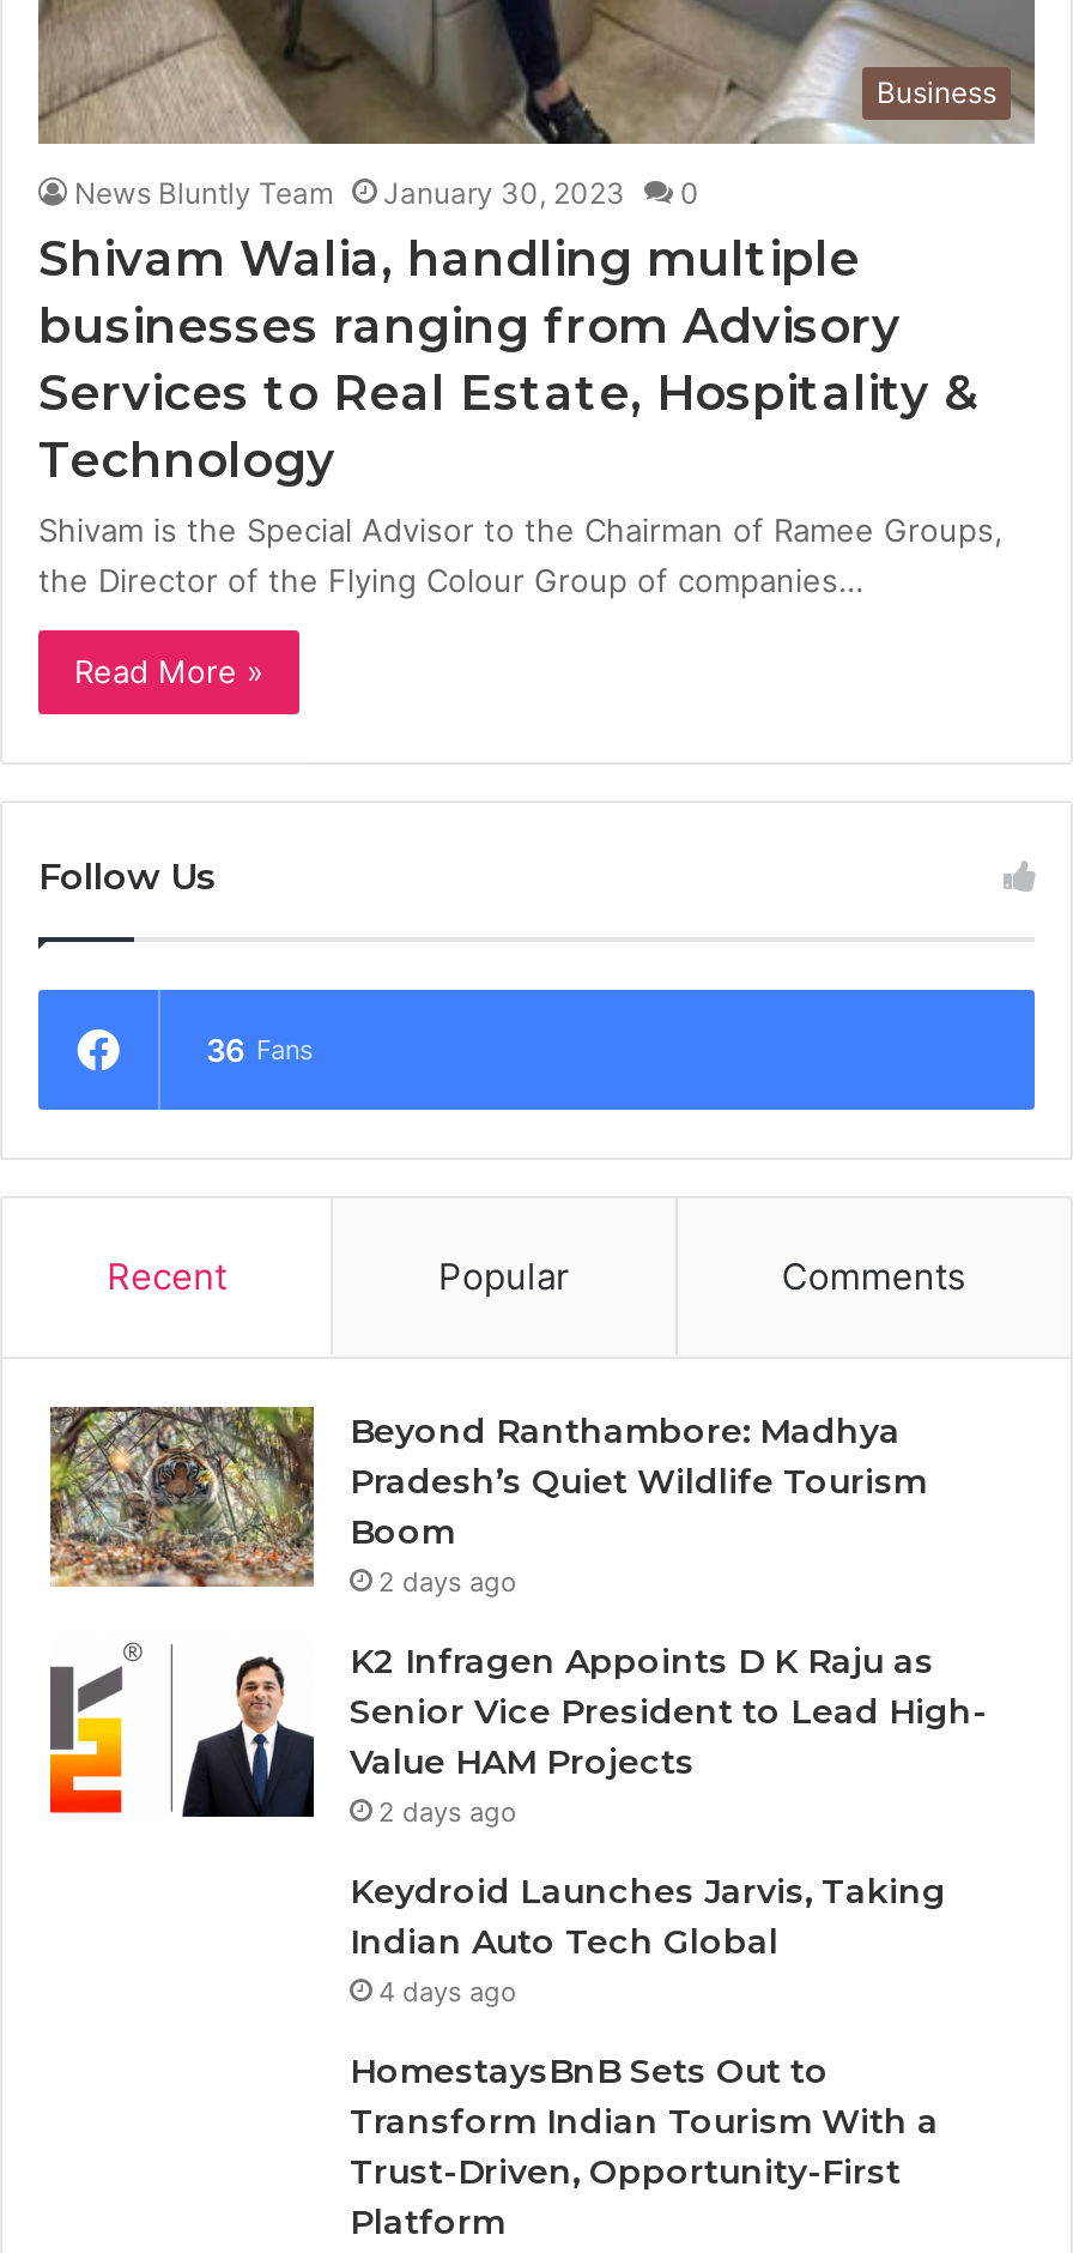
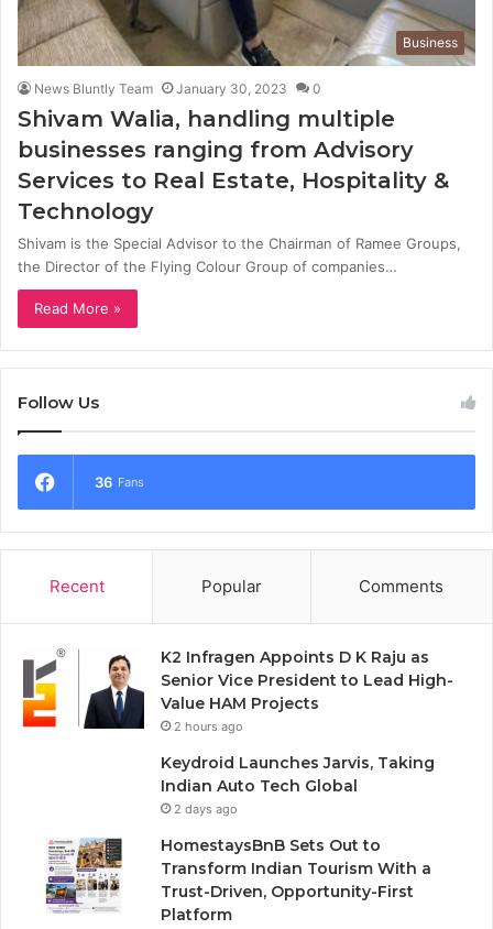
[48,1405,927,1598] [image] | Beyond Ranthambore: Madhya | Pradesh’s Quiet Wildlife Tourism | Boom | 2 days ago -> none
[378,1794,517,1828] 2 days ago -> [174,718,243,734] 2 hours ago
[378,1974,517,2008] 4 days ago -> [174,801,238,816] 2 days ago
none -> [45,838,123,914] [image]

